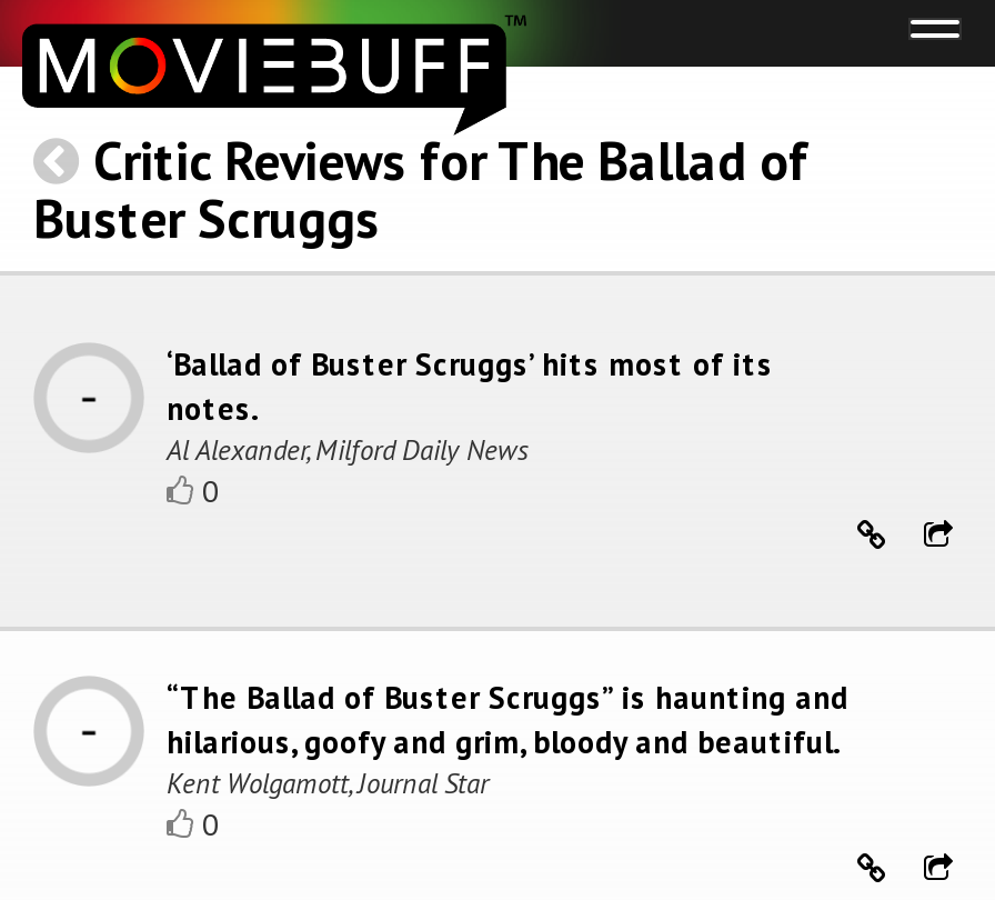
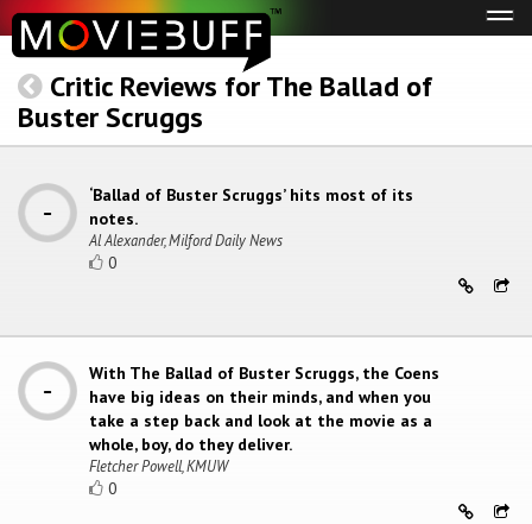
[167,678,848,800] “The Ballad of Buster Scruggs” is haunting and | hilarious, goofy and grim, bloody and beautiful. | Kent Wolgamott, Journal Star -> [89,362,439,475] With The Ballad of Buster Scruggs, the Coens | have big ideas on their minds, and when you | take a step back and look at the movie as a | whole, boy, do they deliver. | Fletcher Powell, KMUW

